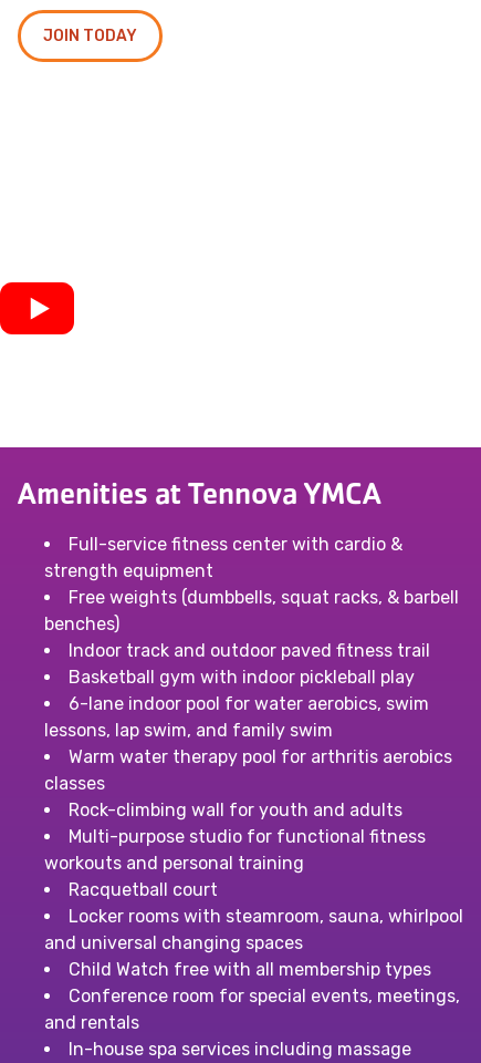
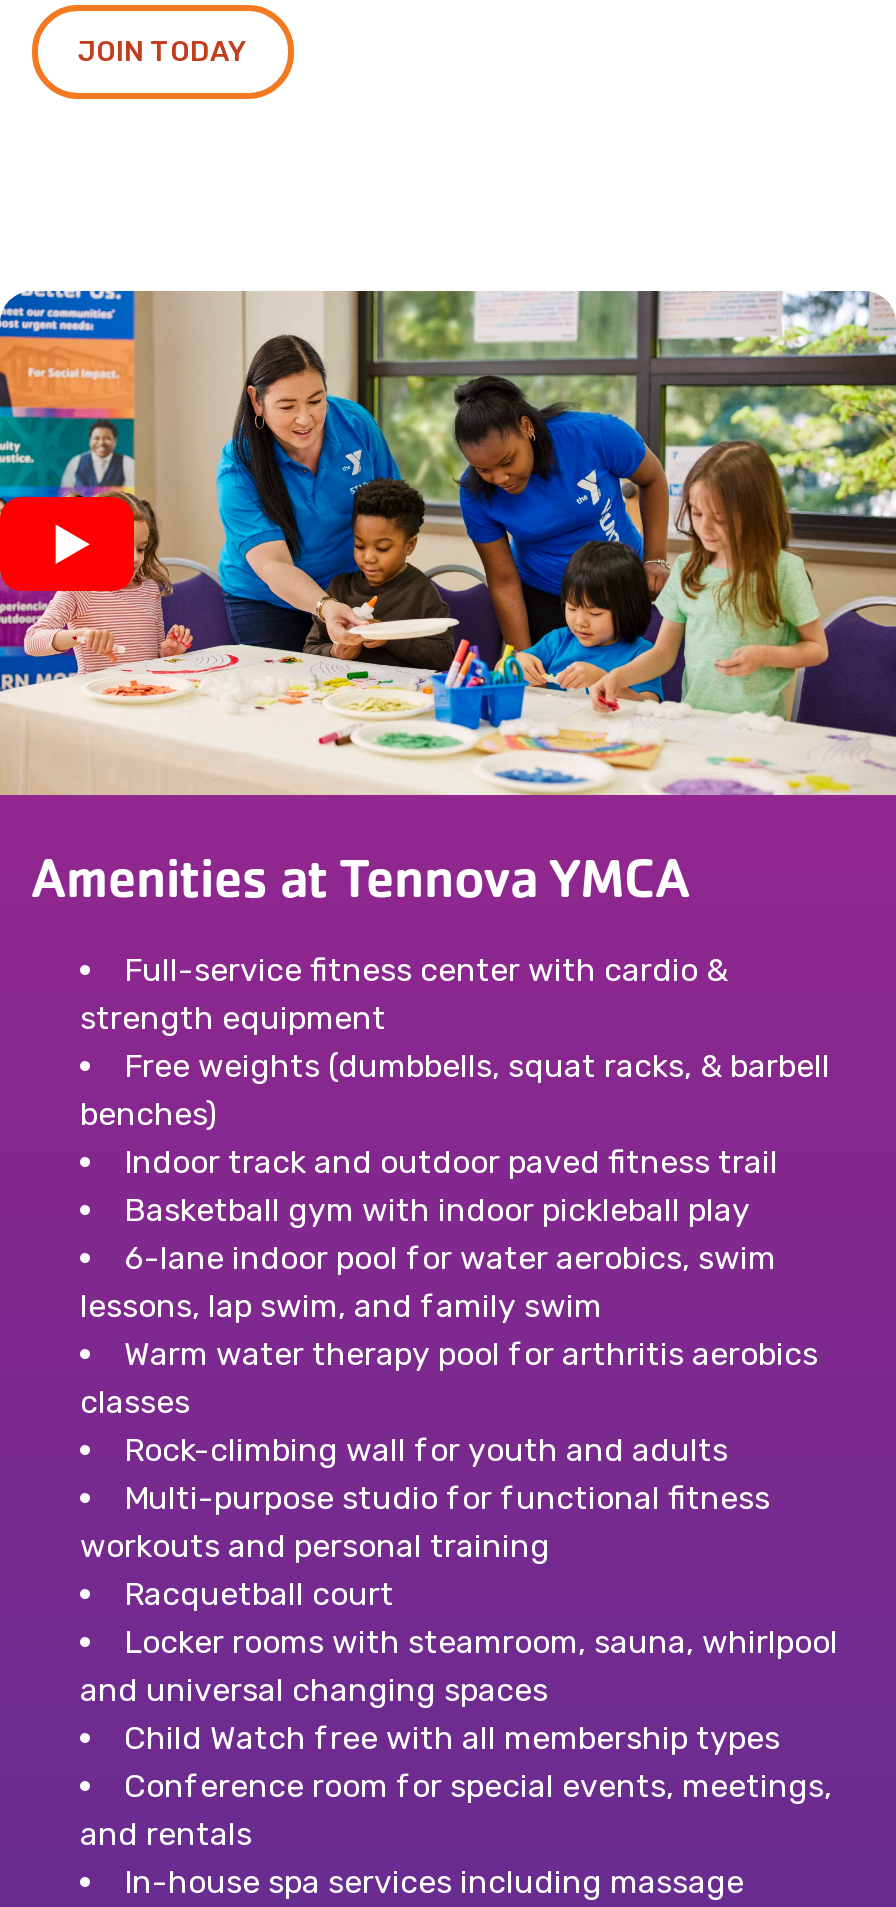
none -> [6,289,890,797] [image]

